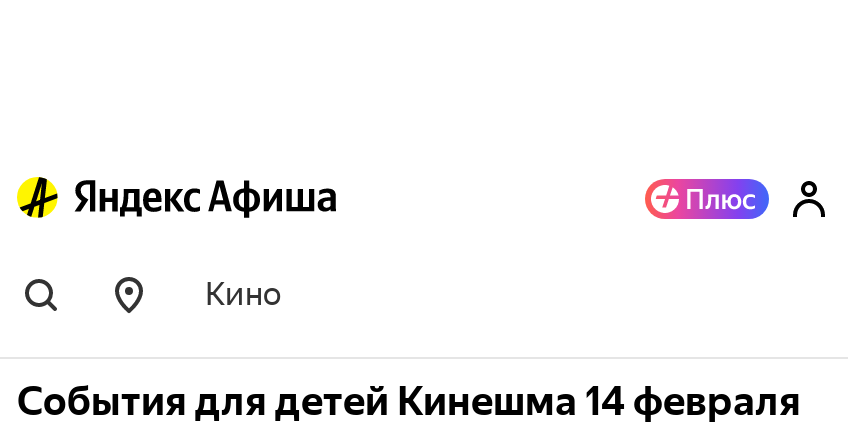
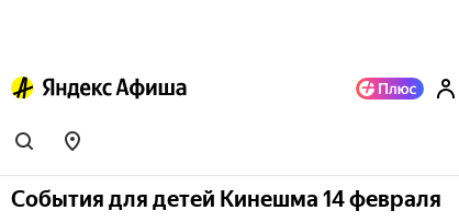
[205,275,281,313] Кино -> none

